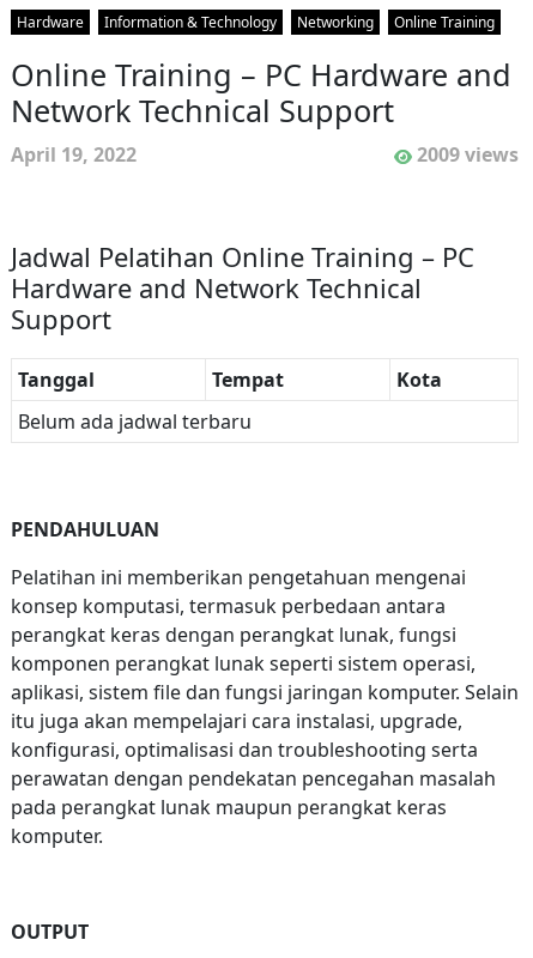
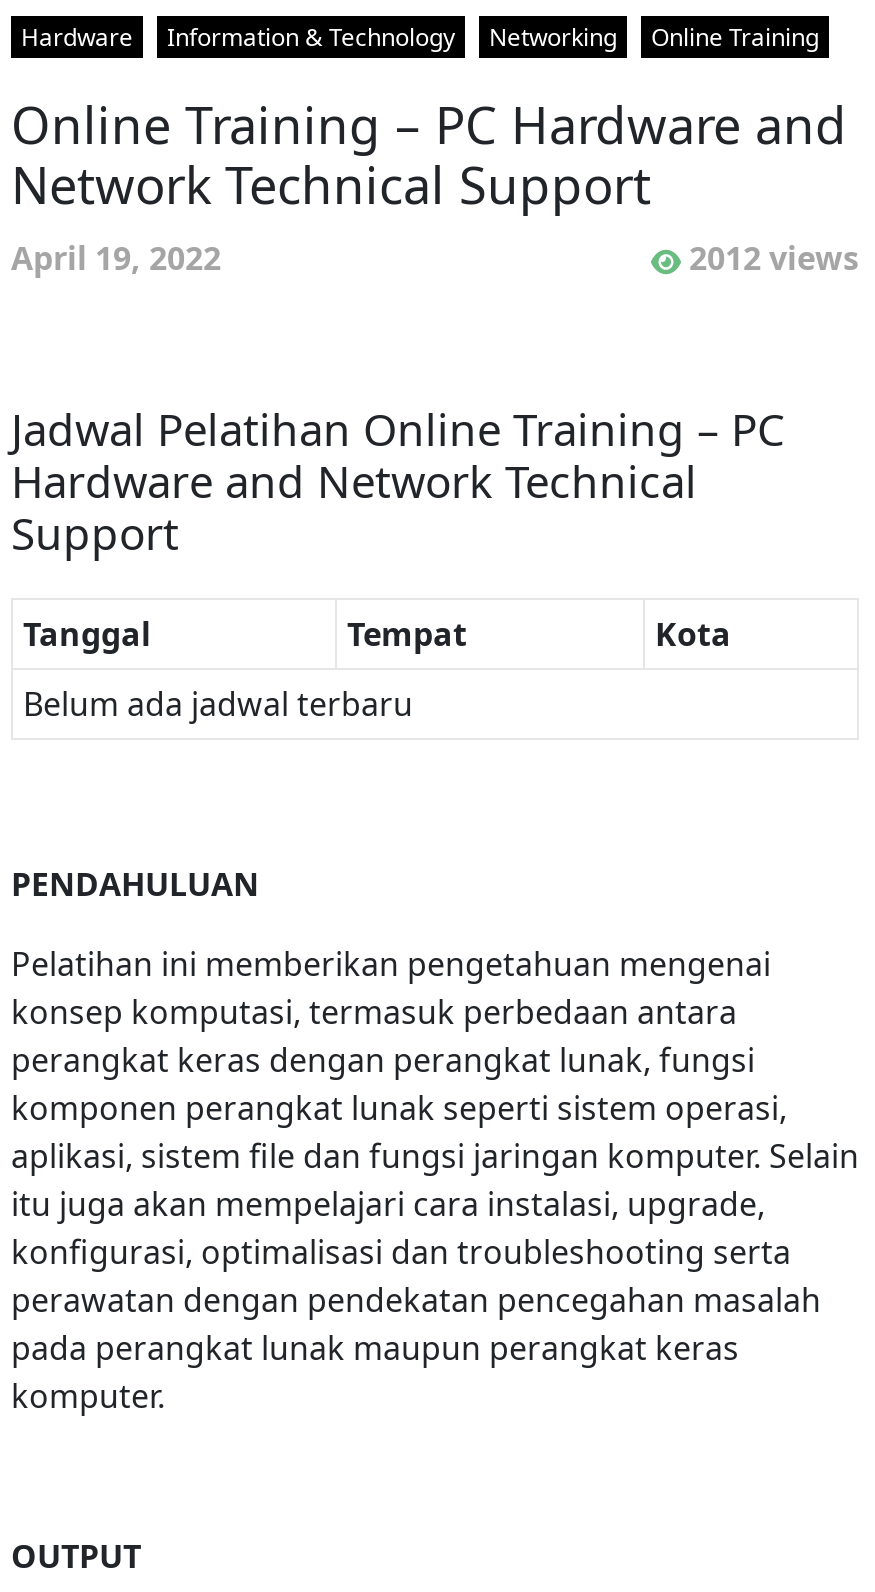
[417,142,519,168] 2009 views -> [689,236,859,280] 2012 views

